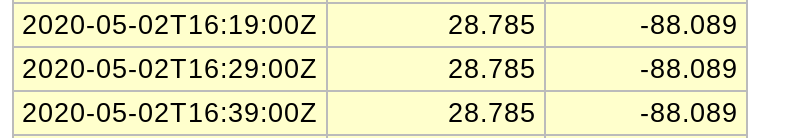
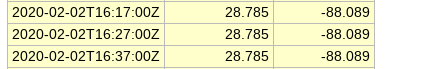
[22,10,318,40] 2020-05-02T16:19:00Z -> [12,5,160,20] 2020-02-02T16:17:00Z
[22,54,318,84] 2020-05-02T16:29:00Z -> [12,27,160,42] 2020-02-02T16:27:00Z
[22,98,318,128] 2020-05-02T16:39:00Z -> [12,49,160,64] 2020-02-02T16:37:00Z

